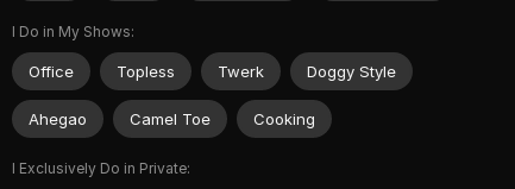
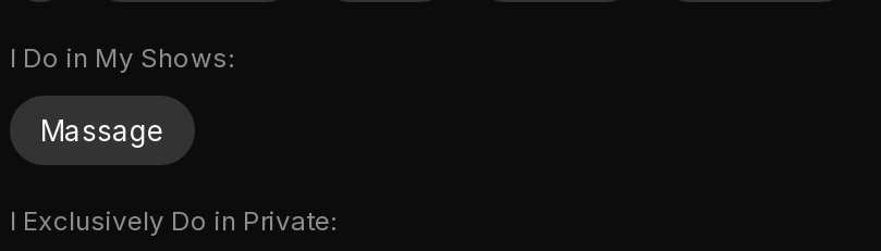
[29,62,396,128] Office | Topless | Twerk | Doggy Style | Ahegao | Camel Toe | Cooking -> [40,113,164,147] Massage

